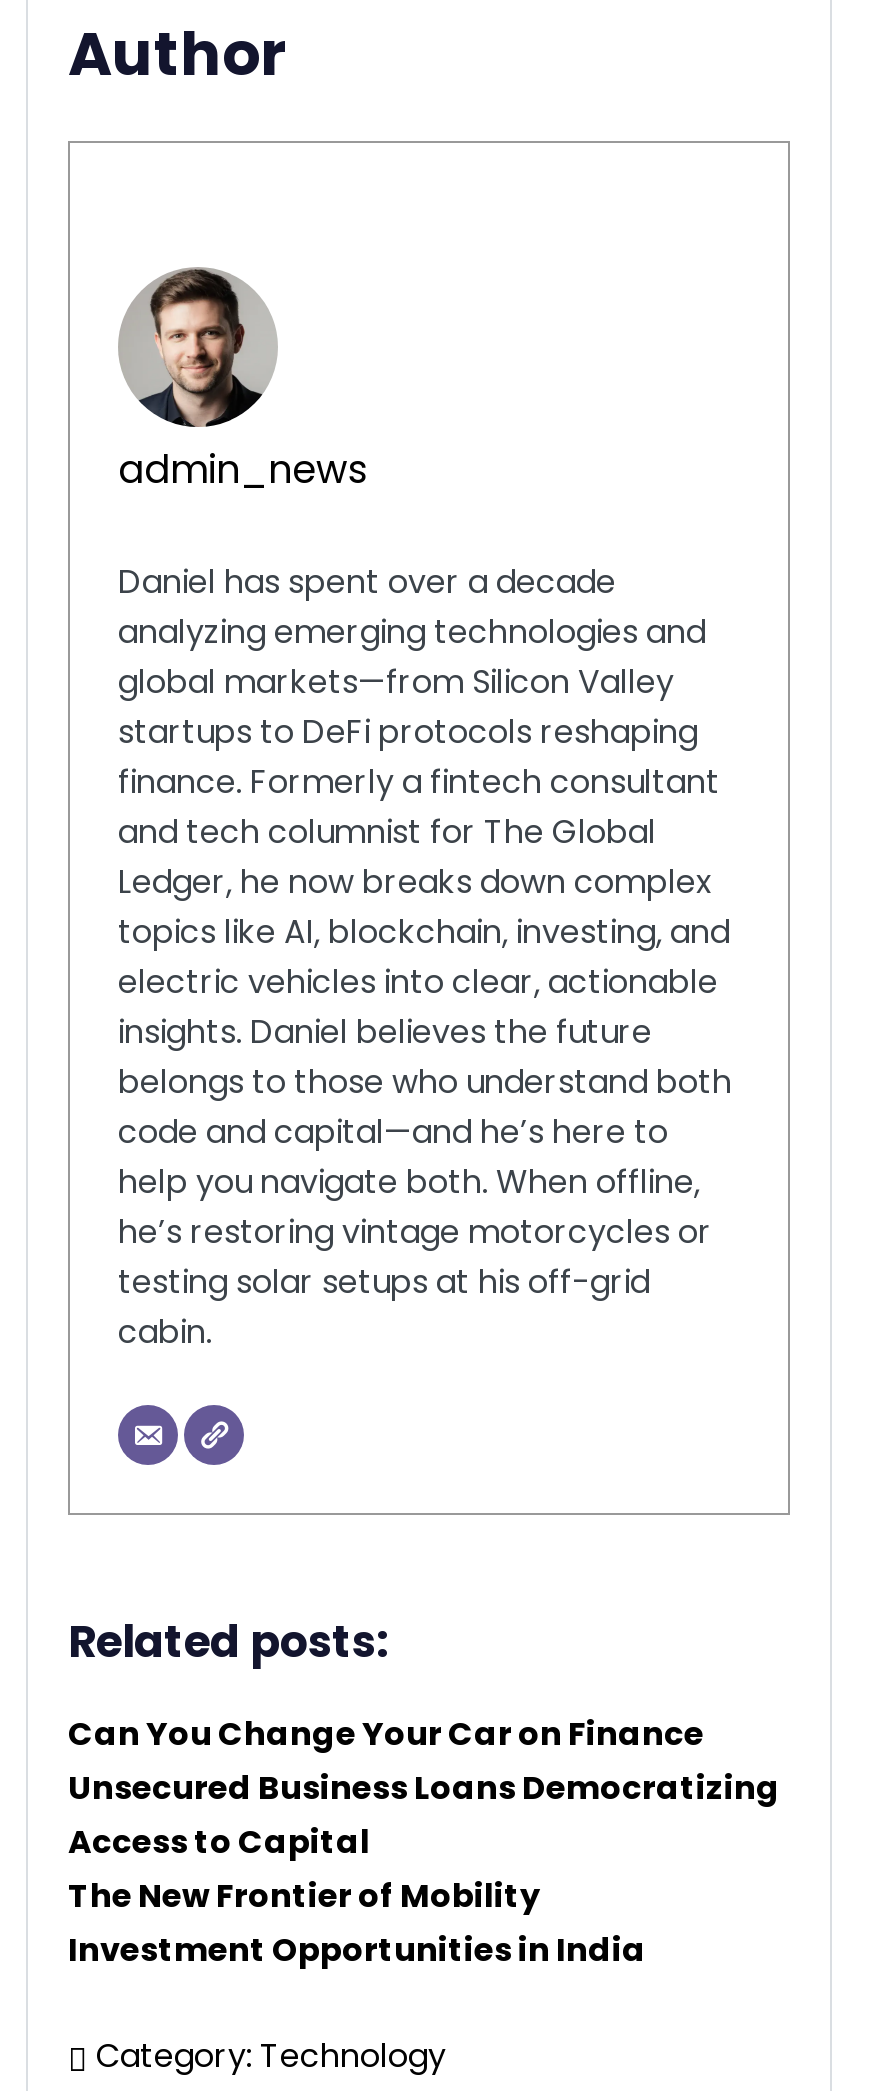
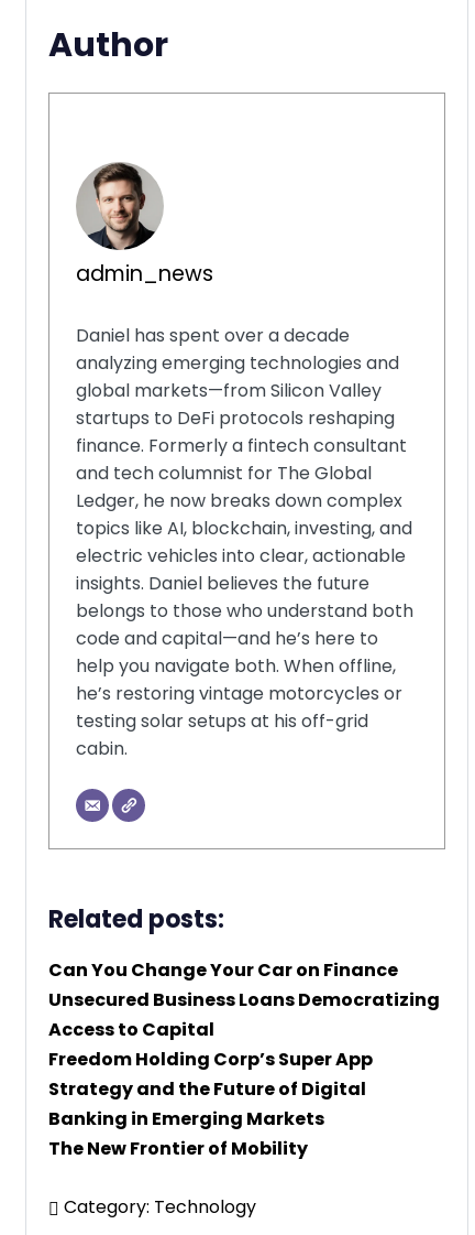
none -> [48,1046,373,1131] Freedom Holding Corp’s Super App | Strategy and the Future of Digital | Banking in Emerging Markets
moved [68,1873,540,1919] -> [48,1136,308,1161]: The New Frontier of Mobility
[68,1927,646,1973] Investment Opportunities in India -> none

